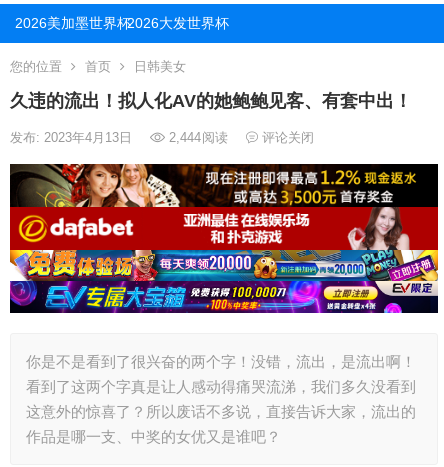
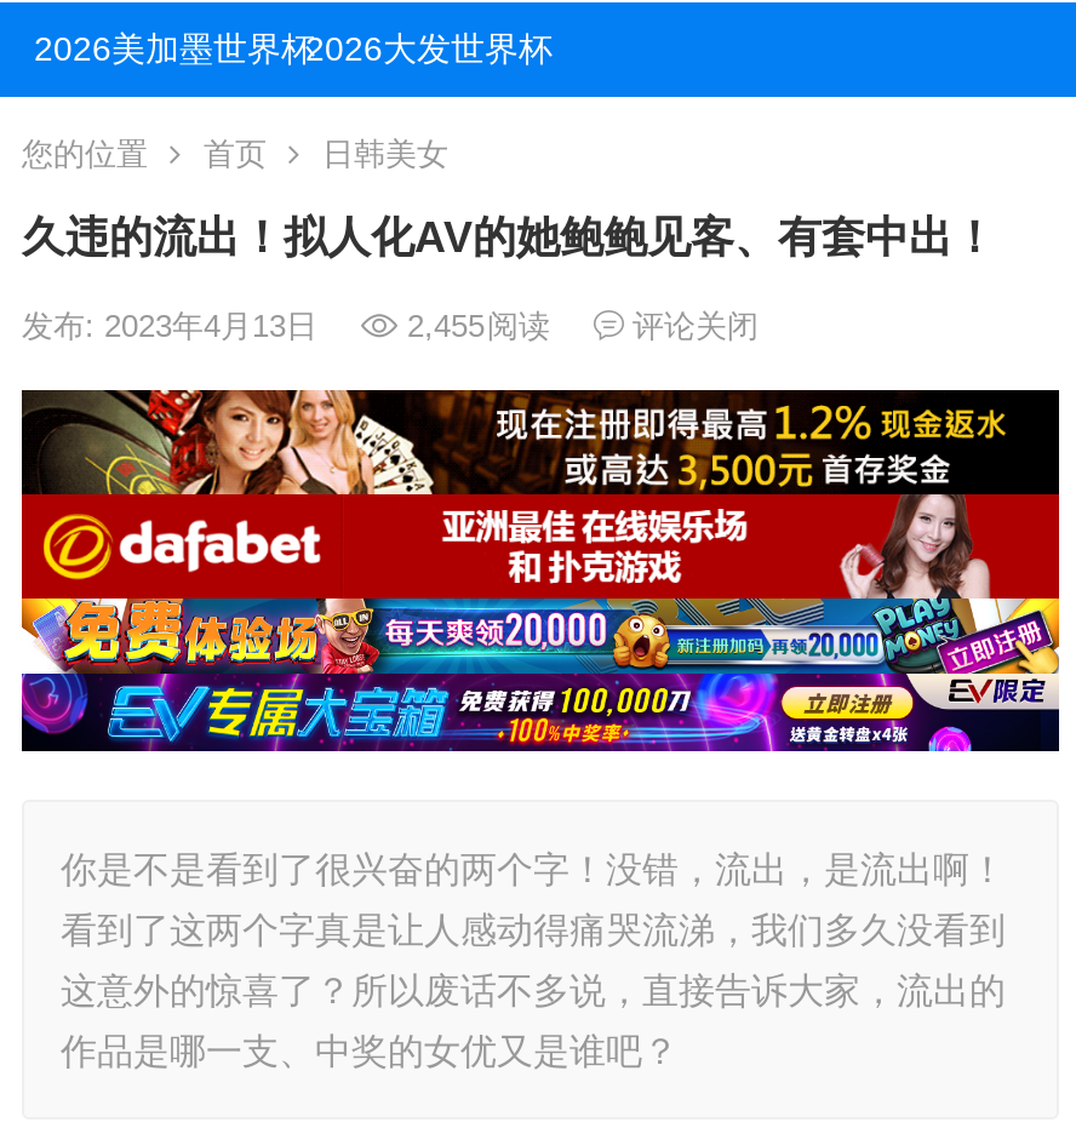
[10,130,314,145] 发布: 2023年4月13日 2,444阅读 评论关闭 -> [22,308,759,344] 发布: 2023年4月13日 2,455阅读 评论关闭

